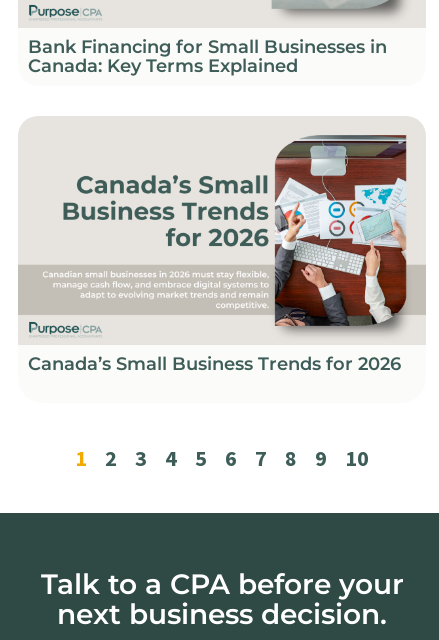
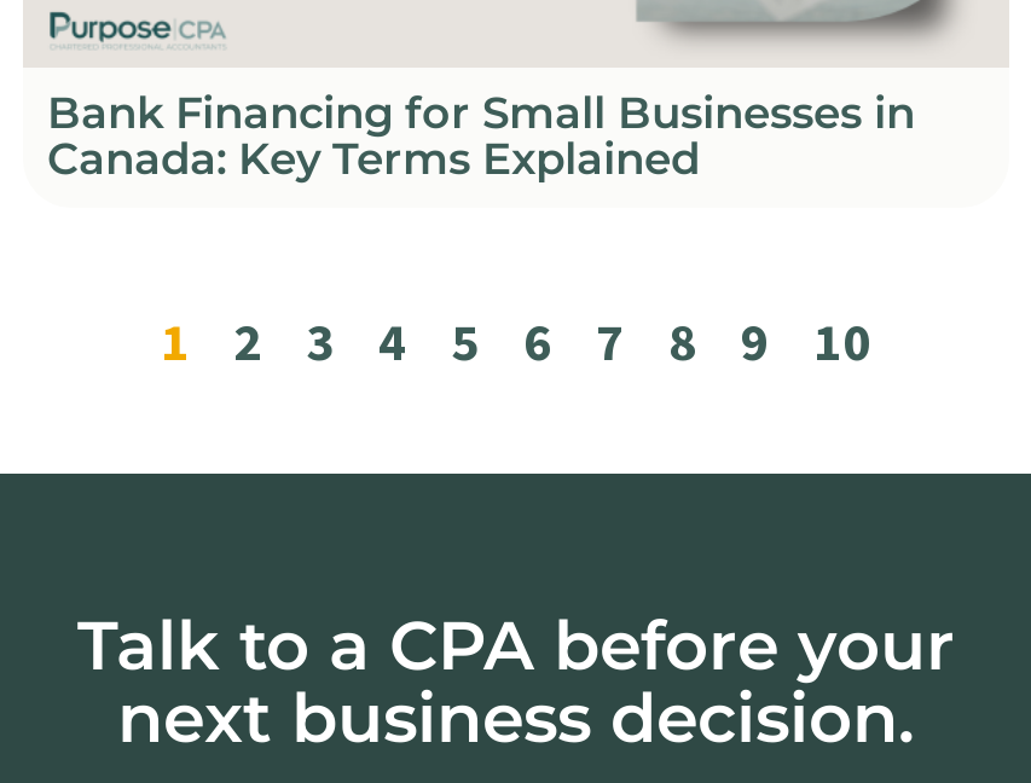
[19,117,425,375] [image] | Canada’s Small Business Trends for 2026 -> none

